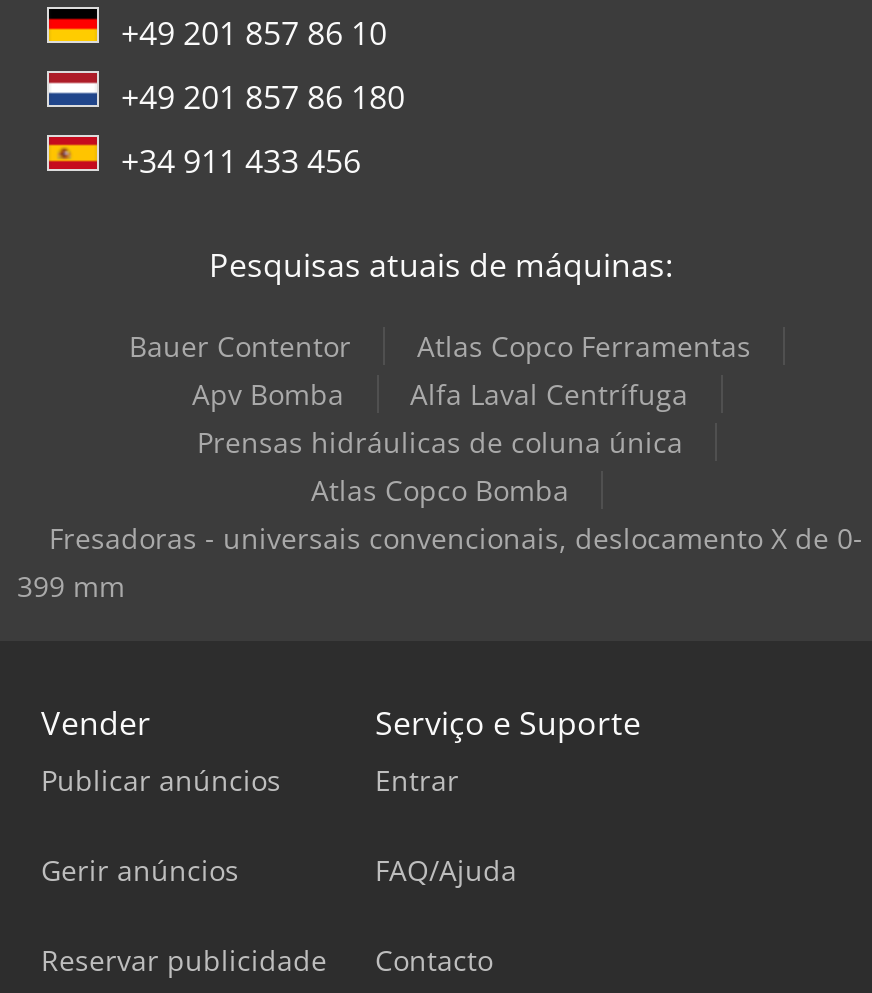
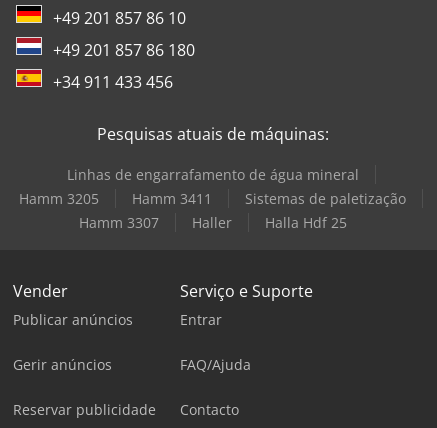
[17,326,863,604] Bauer Contentor | Atlas Copco Ferramentas | Apv Bomba | Alfa Laval Centrífuga | Prensas hidráulicas de coluna única | Atlas Copco Bomba | Fresadoras - universais convencionais, deslocamento X de 0- | 399 mm -> [19,165,406,232] Linhas de engarrafamento de água mineral | Hamm 3205 | Hamm 3411 | Sistemas de paletização | Hamm 3307 | Haller | Halla Hdf 25

